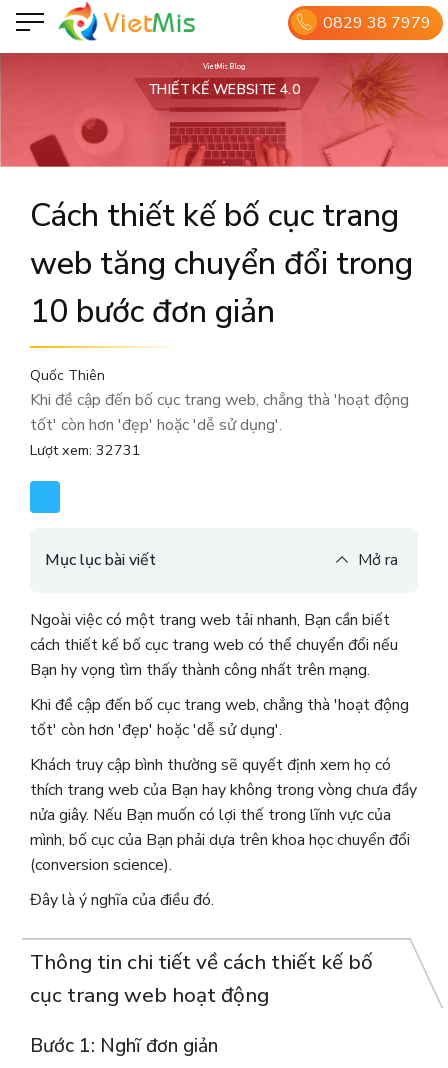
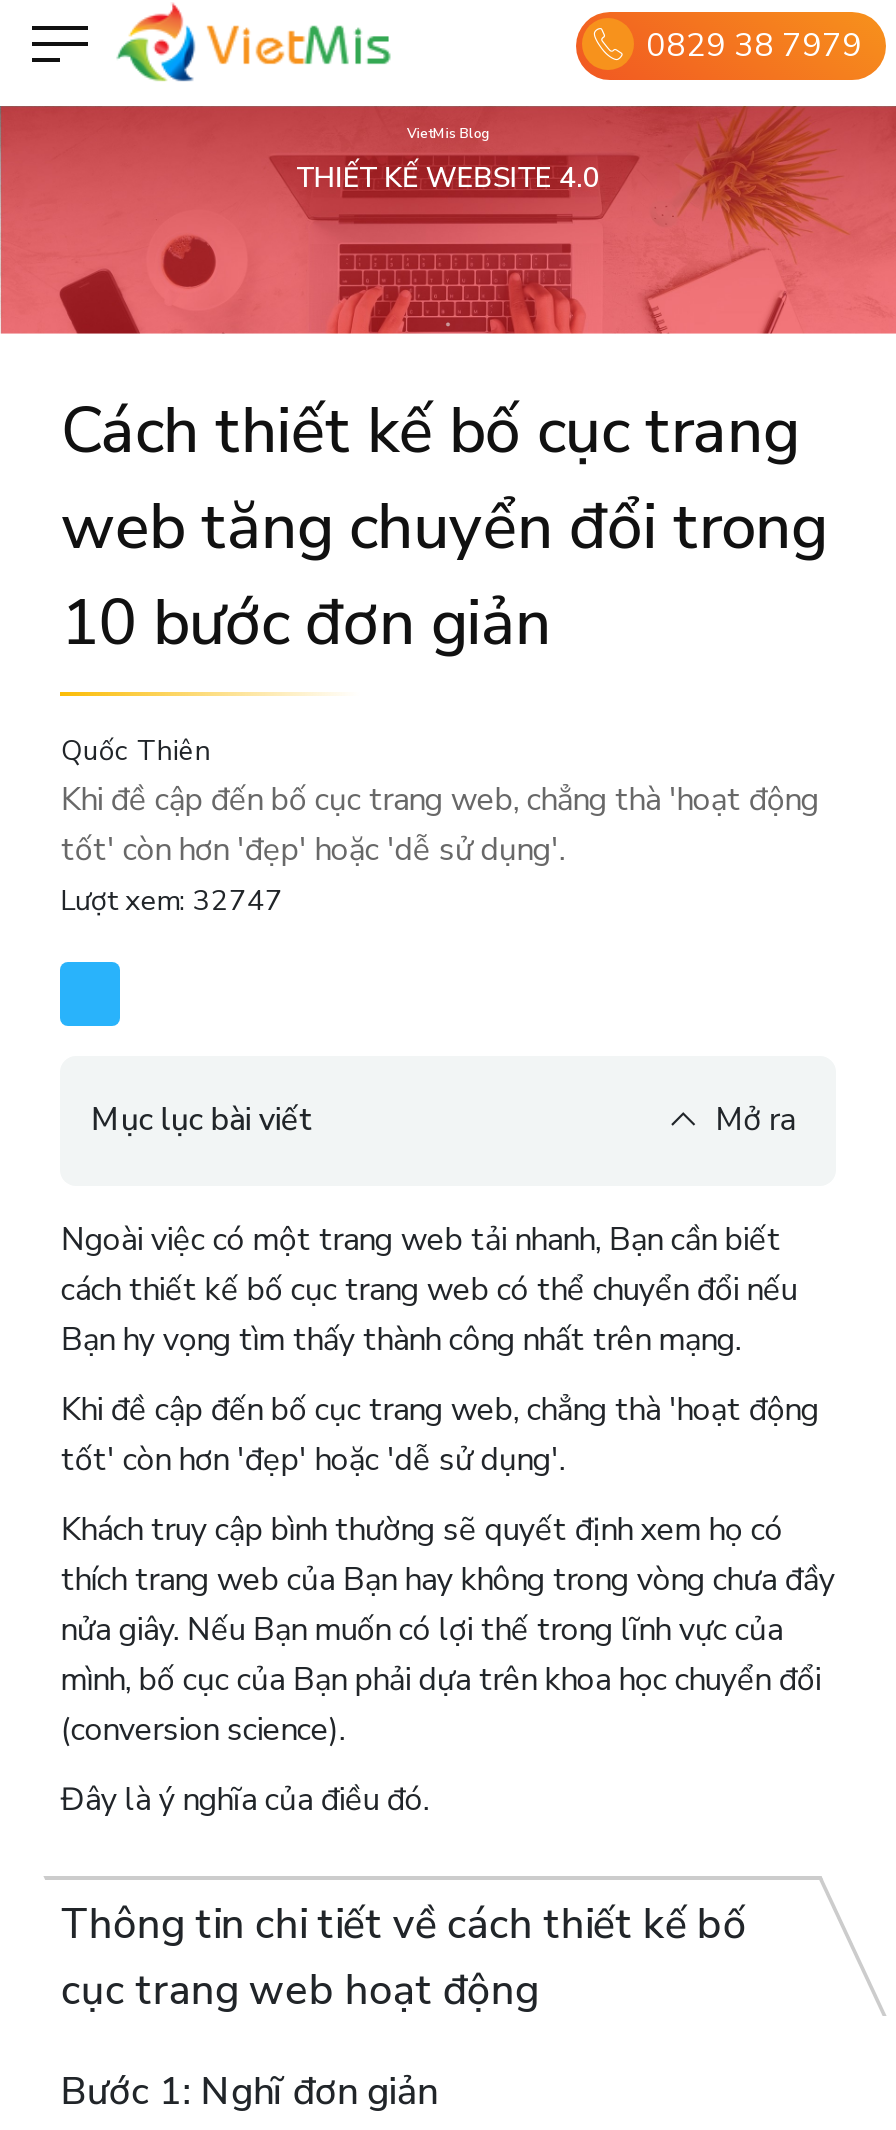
[30,440,141,460] Lượt xem: 32731 -> [61,880,283,920] Lượt xem: 32747

